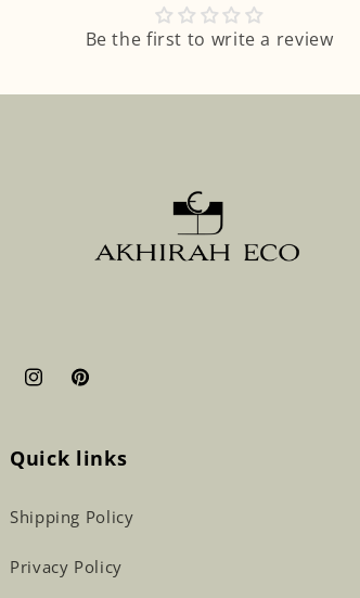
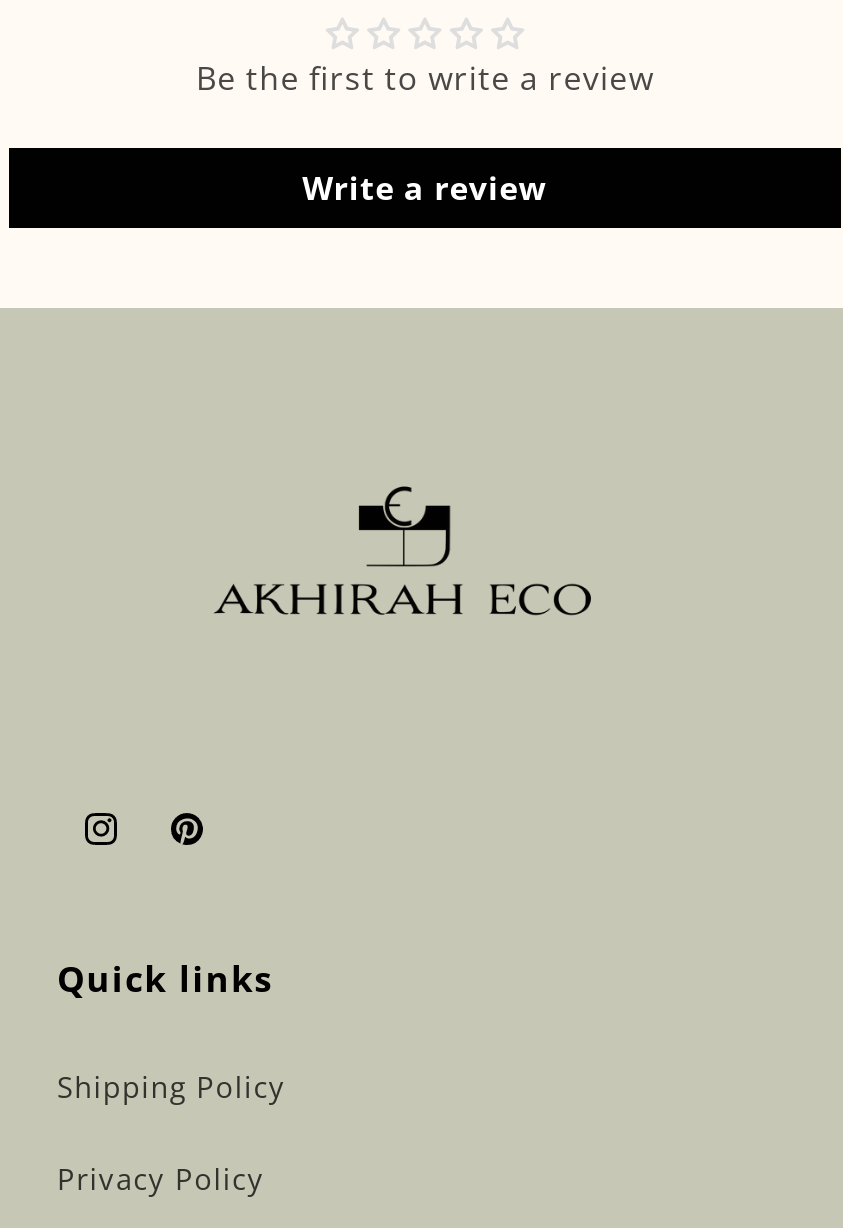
none -> [302,165,548,209] Write a review

